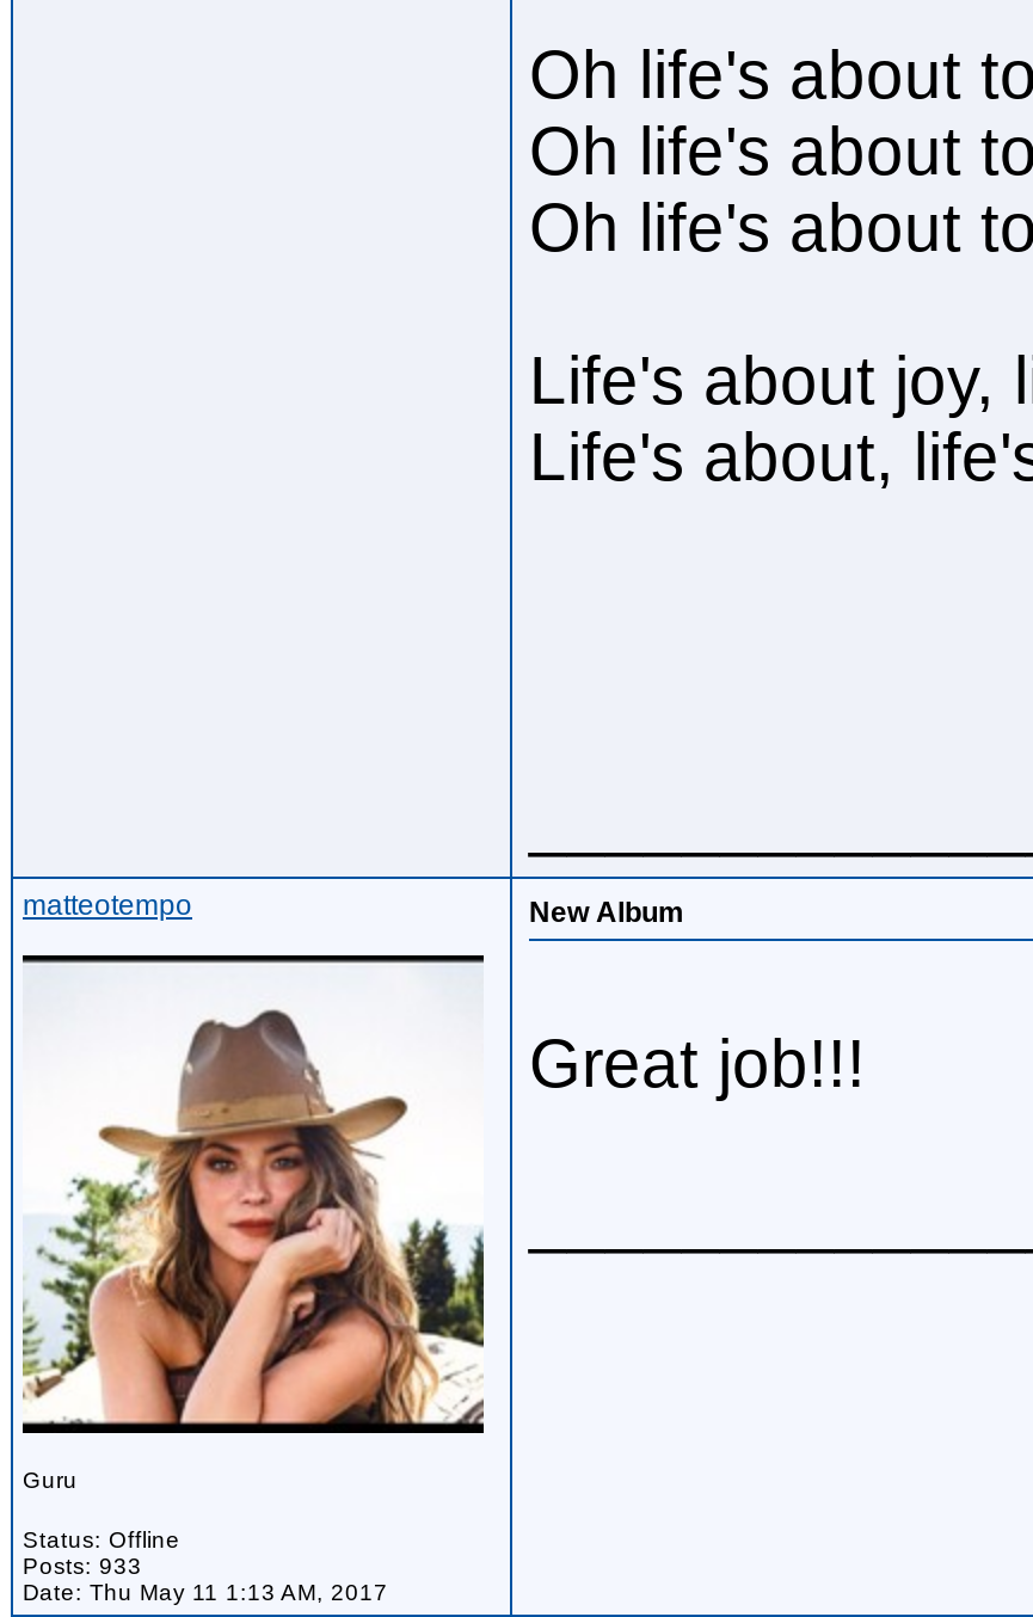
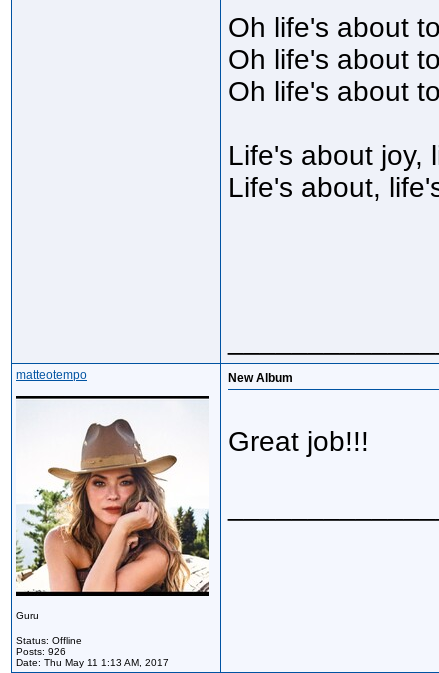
[23,1553,142,1579] Posts: 933 -> [16,646,66,657] Posts: 926

